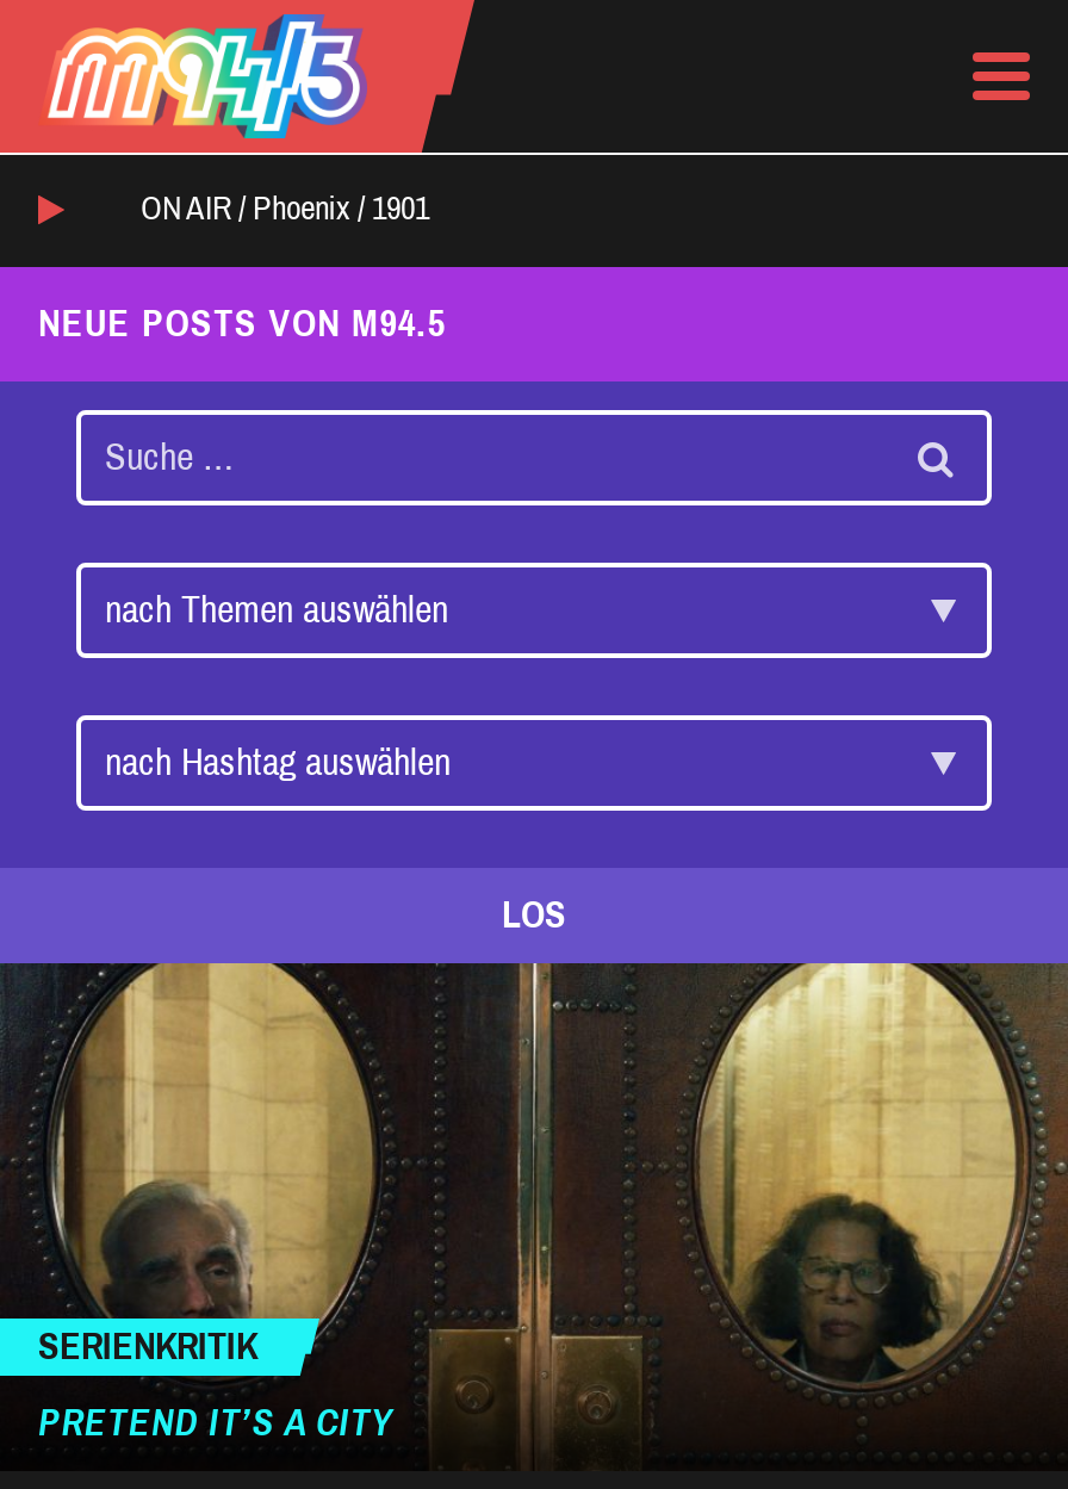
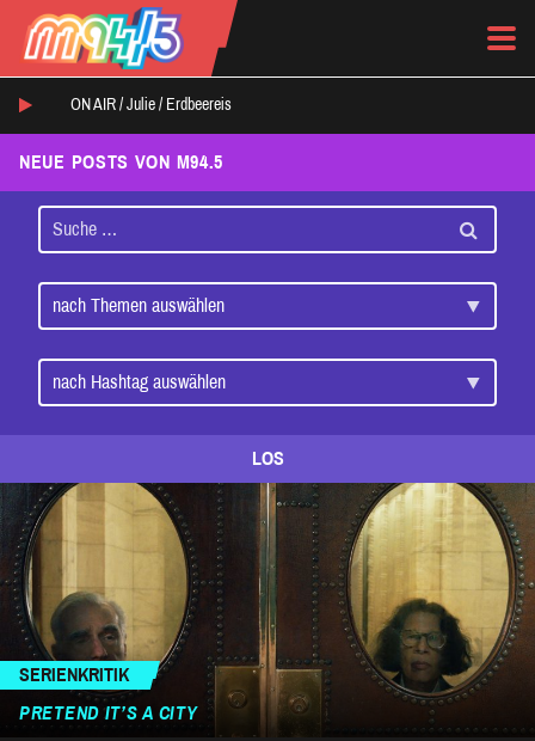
[141,191,429,227] ON AIR / Phoenix / 1901 -> [70,96,232,114] ON AIR / Julie / Erdbeereis

